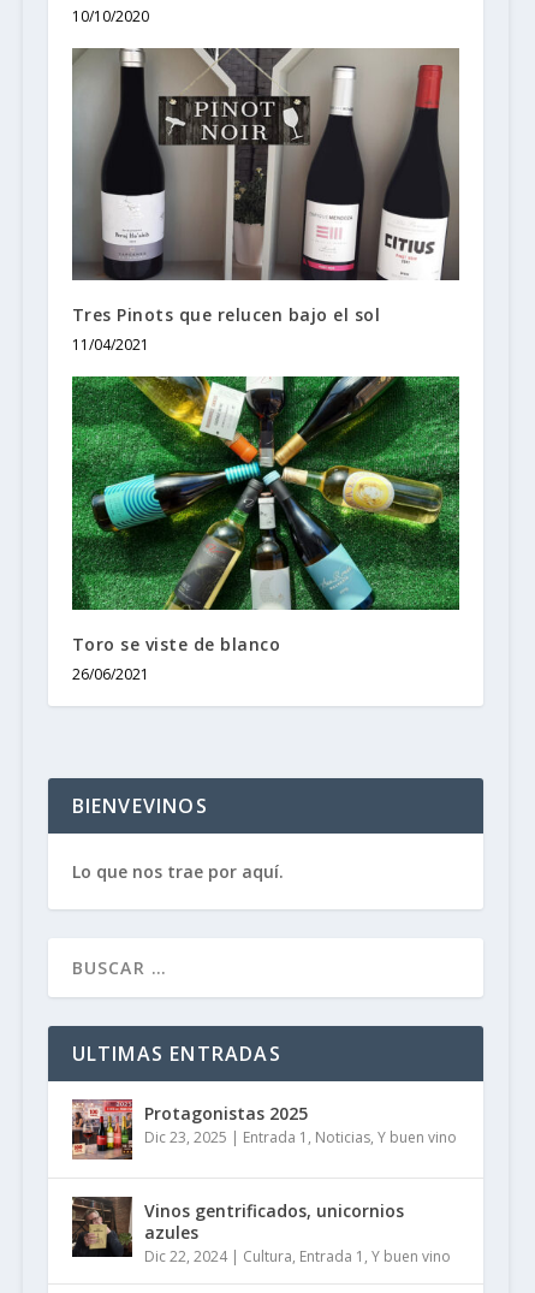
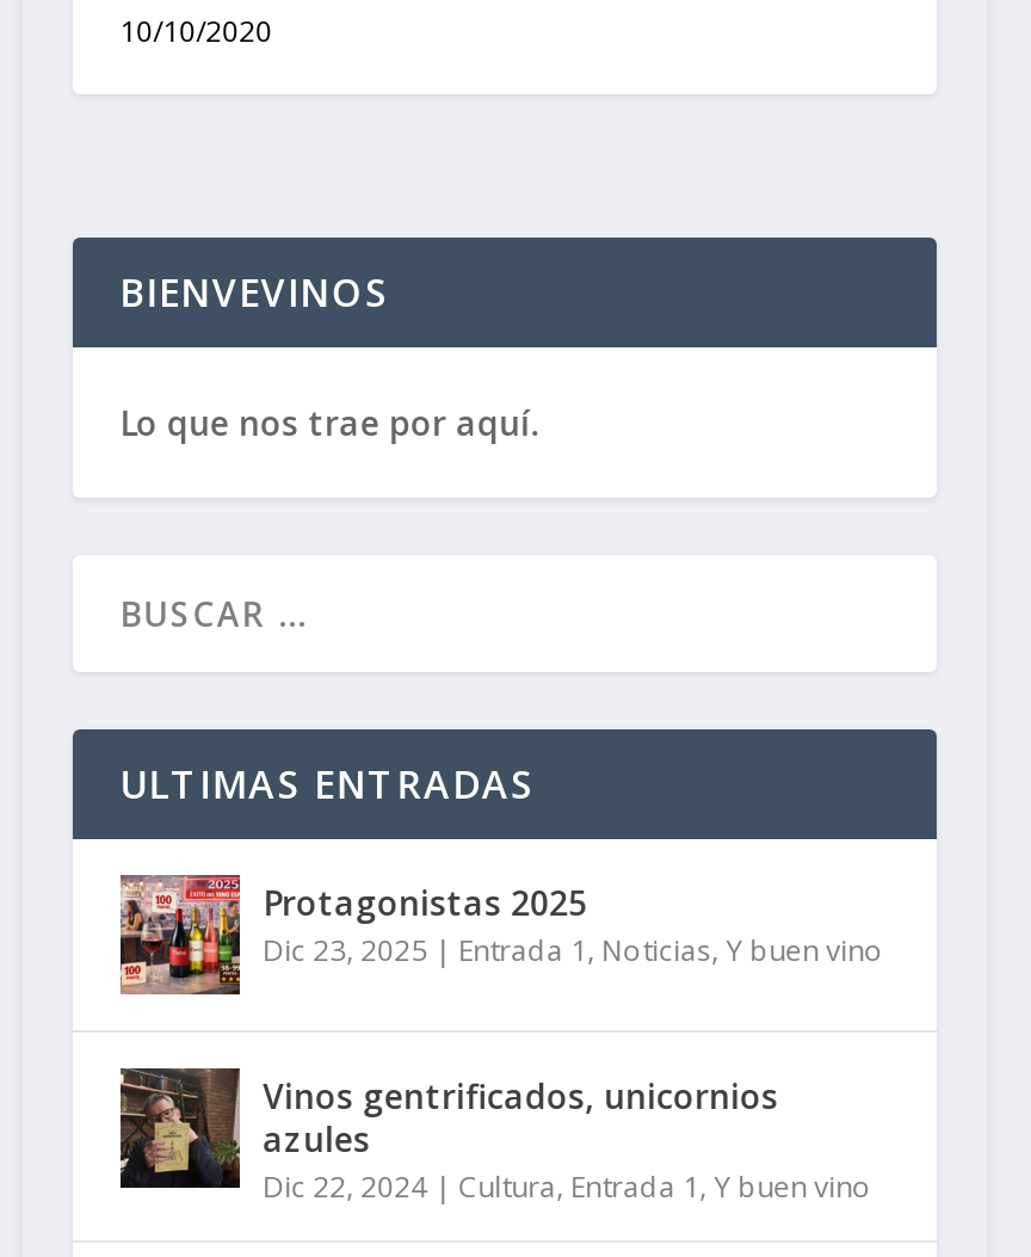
[71,47,460,355] [image] | Tres Pinots que relucen bajo el sol | 11/04/2021 -> none
[71,375,460,684] [image] | Toro se viste de blanco | 26/06/2021 -> none

